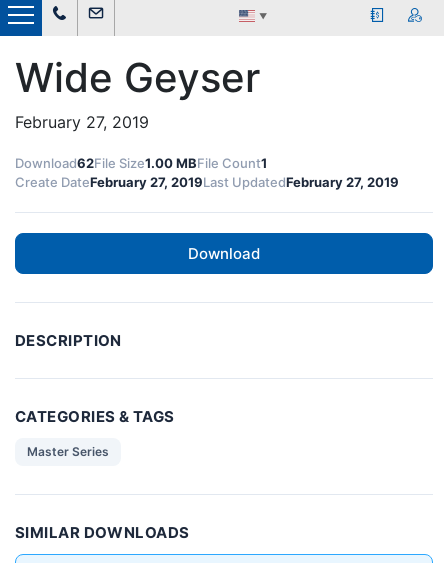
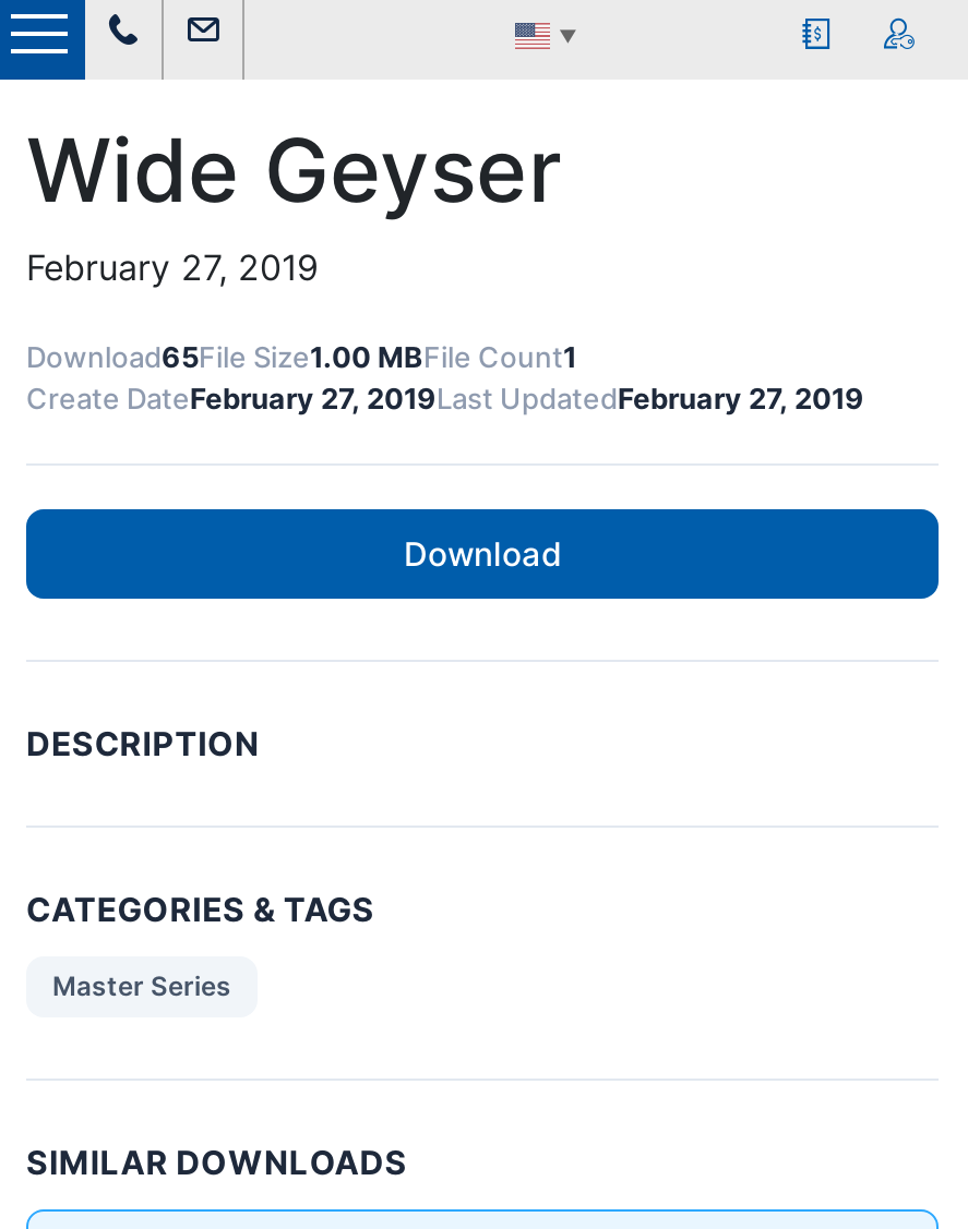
[15,155,267,171] Download62File Size1.00 MBFile Count1 -> [26,339,576,374] Download65File Size1.00 MBFile Count1

